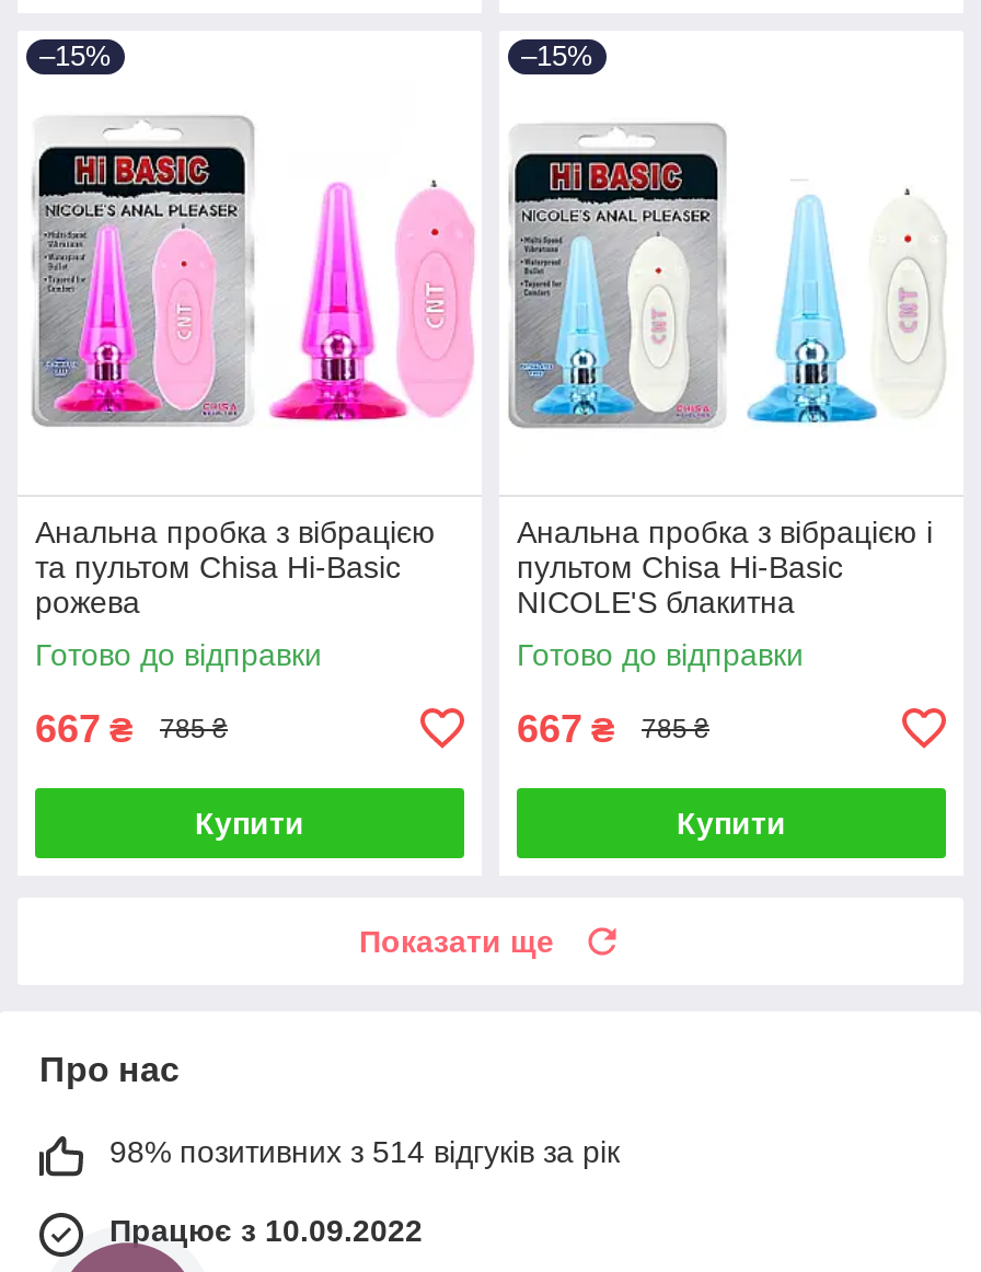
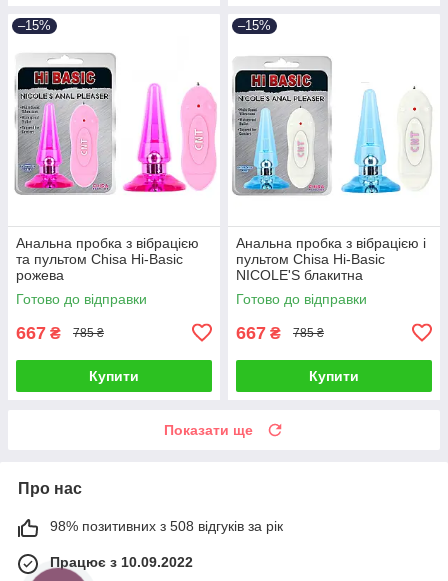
[109,1134,620,1169] 98% позитивних з 514 відгуків за рік -> [50,518,283,534] 98% позитивних з 508 відгуків за рік

